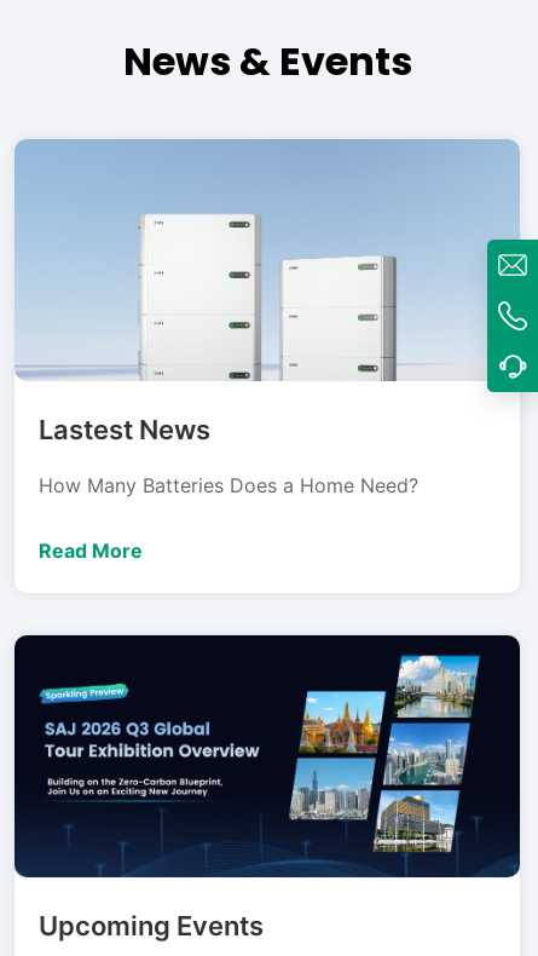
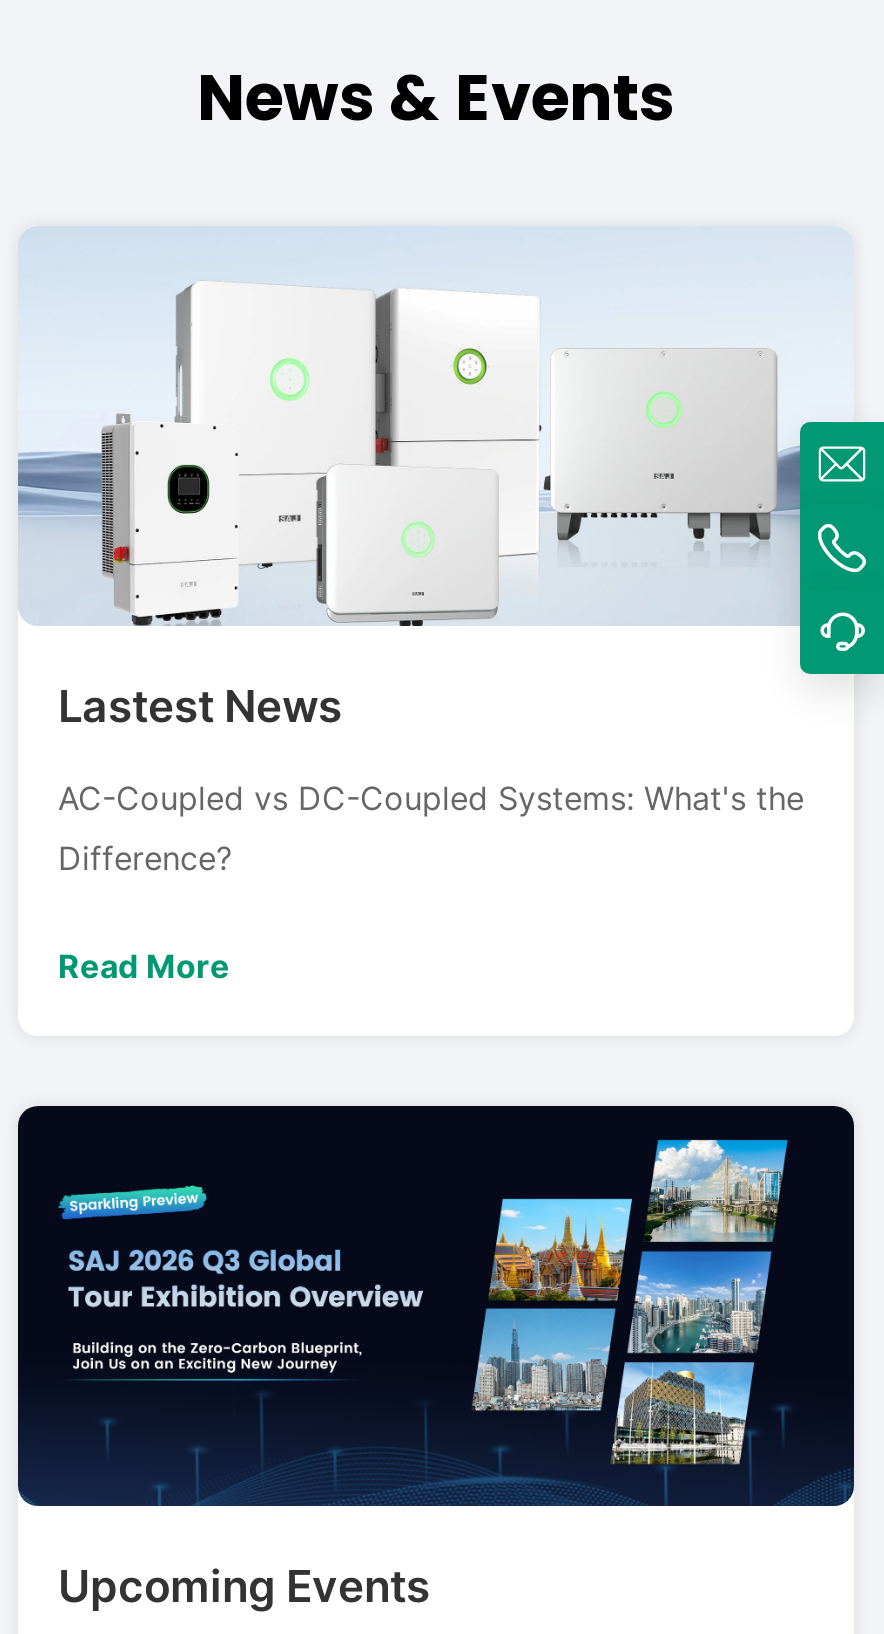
[15,139,534,410] [image] -> [18,228,878,676] [image]
[39,473,418,497] How Many Batteries Does a Home Need? -> [58,778,804,878] AC-Coupled vs DC-Coupled Systems: What's the | Difference?

